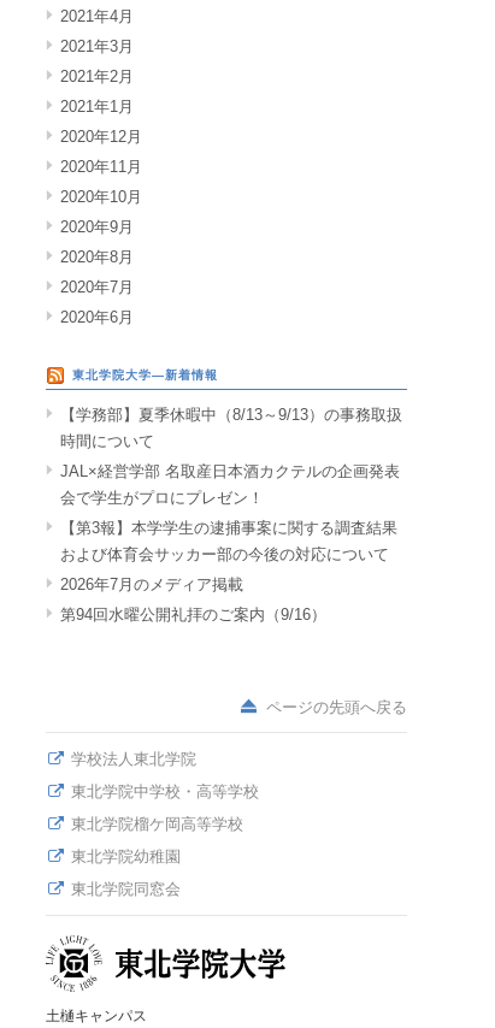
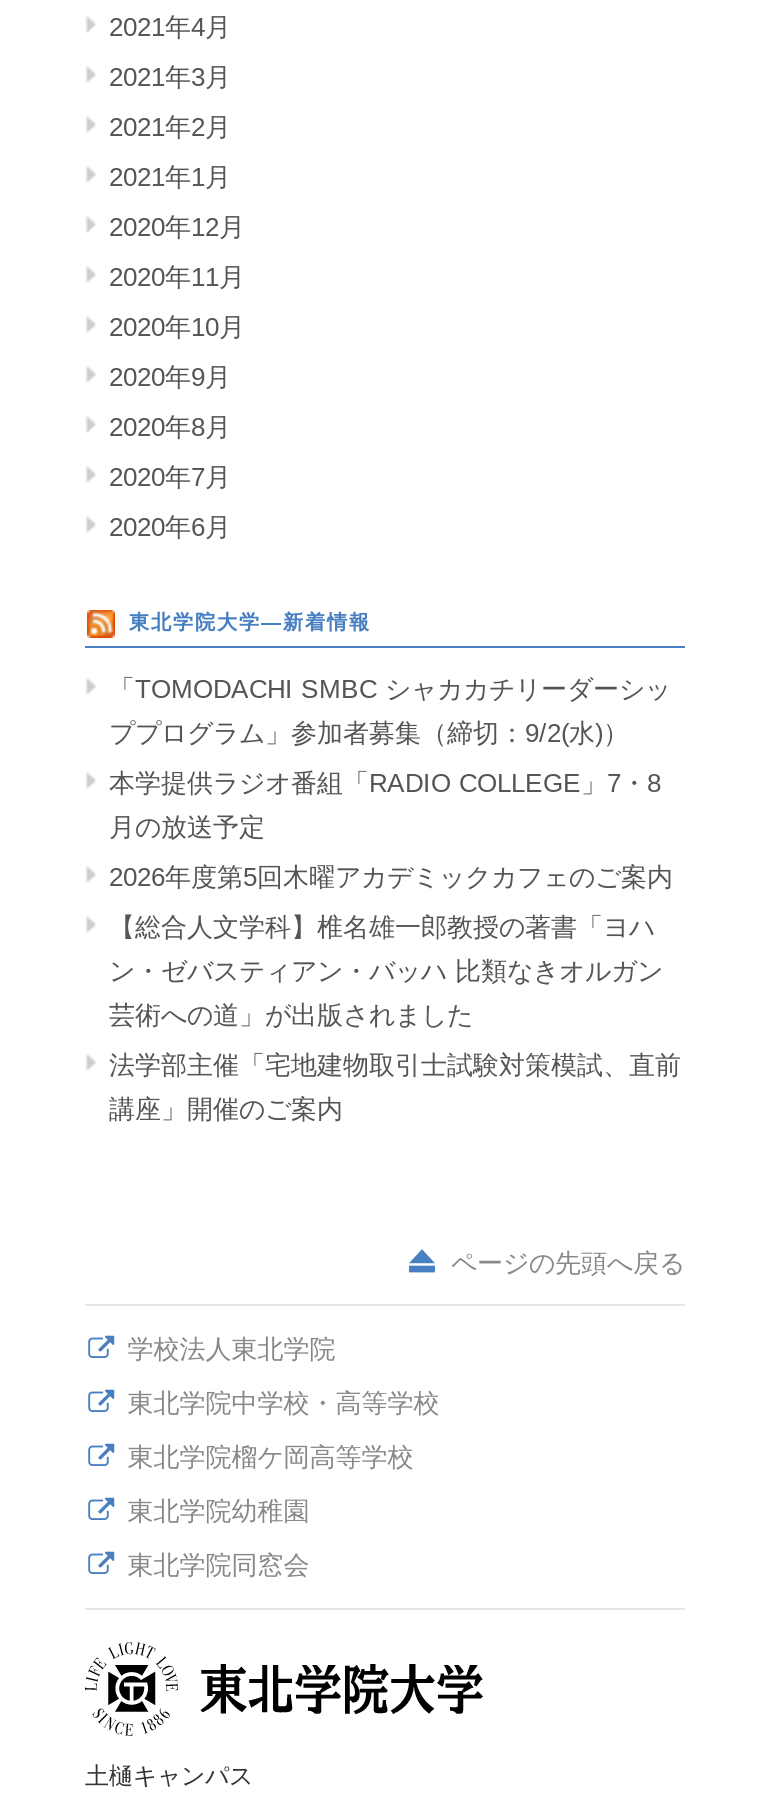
[60,405,402,623] 【学務部】夏季休暇中（8/13～9/13）の事務取扱 | 時間について | JAL×経営学部 名取産日本酒カクテルの企画発表 | 会で学生がプロにプレゼン！ | 【第3報】本学学生の逮捕事案に関する調査結果 | および体育会サッカー部の今後の対応について | 2026年7月のメディア掲載 | 第94回水曜公開礼拝のご案内（9/16） -> [109,673,681,1123] 「TOMODACHI SMBC シャカカチリーダーシッ | ププログラム」参加者募集（締切：9/2(水)） | 本学提供ラジオ番組「RADIO COLLEGE」7・8 | 月の放送予定 | 2026年度第5回木曜アカデミックカフェのご案内 | 【総合人文学科】椎名雄一郎教授の著書「ヨハ | ン・ゼバスティアン・バッハ 比類なきオルガン | 芸術への道」が出版されました | 法学部主催「宅地建物取引士試験対策模試、直前 | 講座」開催のご案内

